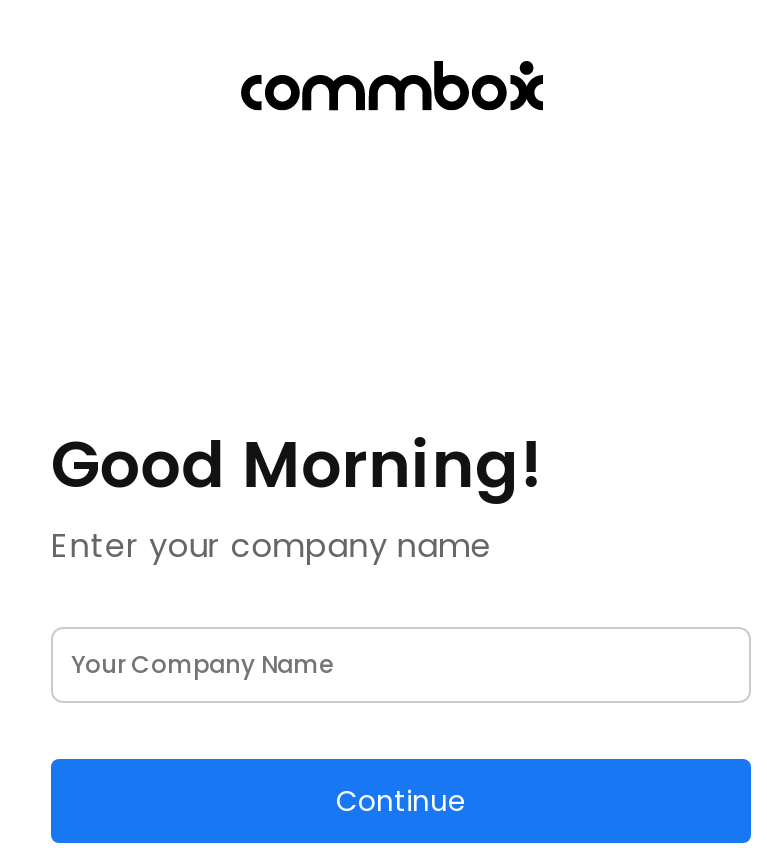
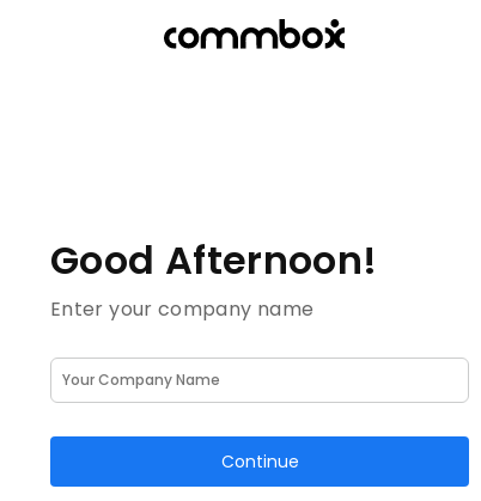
[51,420,544,510] Good Morning! -> [50,234,377,287] Good Afternoon!

